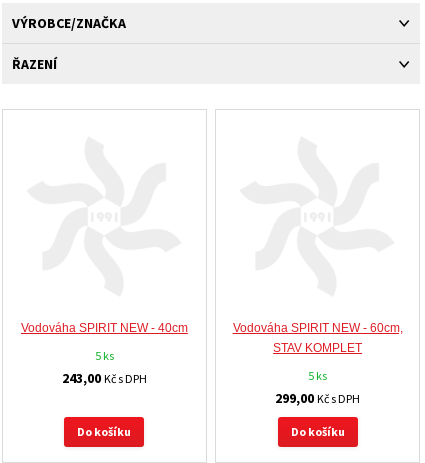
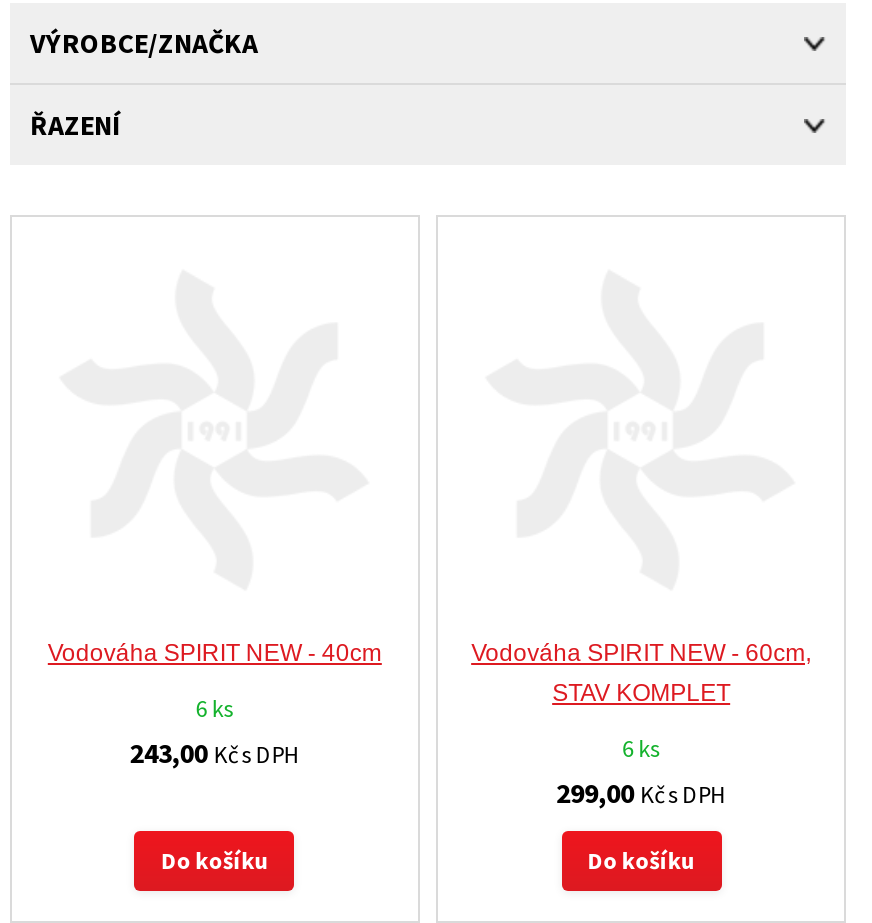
[95,348,114,363] 5 ks -> [196,693,234,723] 6 ks
[308,368,327,383] 5 ks -> [622,733,660,763] 6 ks

